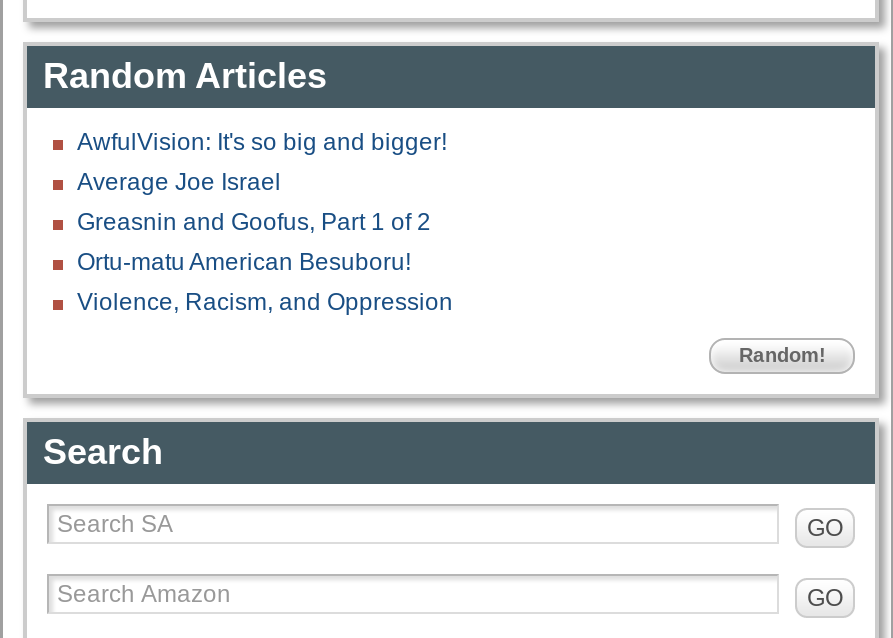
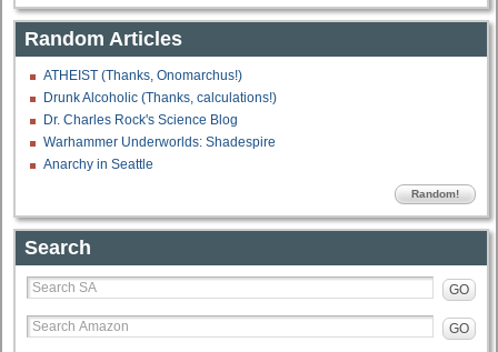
[77,128,453,316] AwfulVision: It's so big and bigger! | Average Joe Israel | Greasnin and Goofus, Part 1 of 2 | Ortu-matu American Besuboru! | Violence, Racism, and Oppression -> [43,68,277,172] ATHEIST (Thanks, Onomarchus!) | Drunk Alcoholic (Thanks, calculations!) | Dr. Charles Rock's Science Blog | Warhammer Underworlds: Shadespire | Anarchy in Seattle

